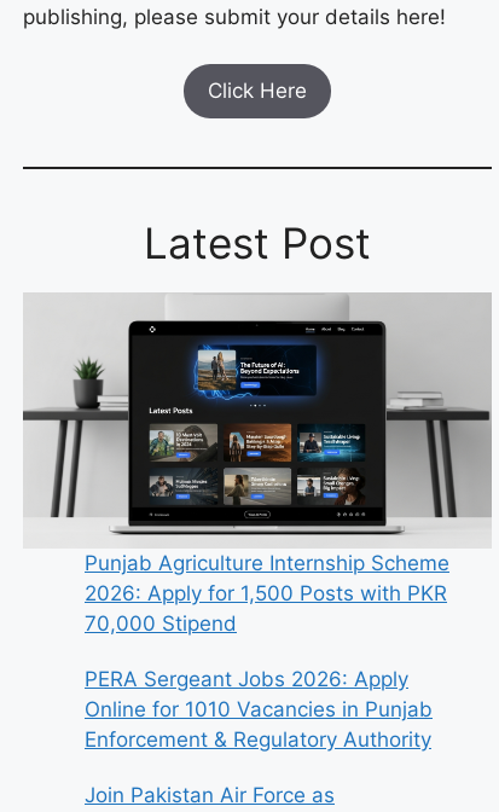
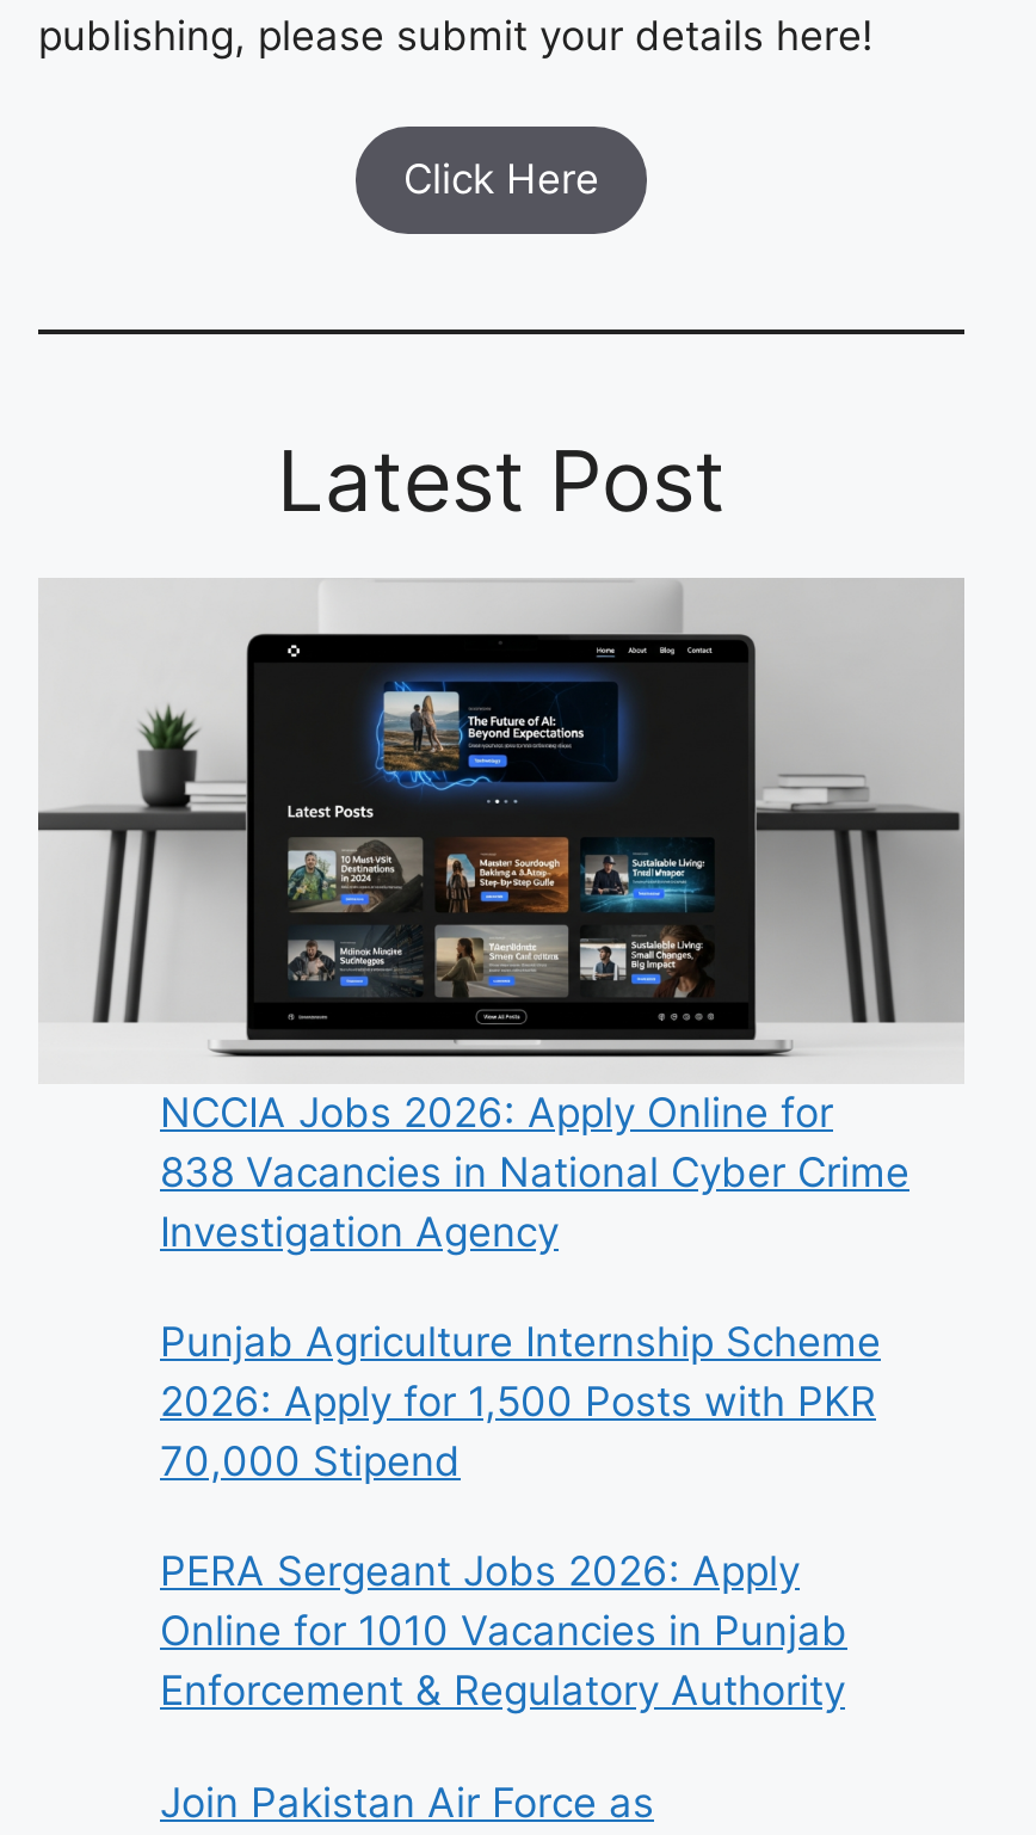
none -> [160,1088,909,1255] NCCIA Jobs 2026: Apply Online for | 838 Vacancies in National Cyber Crime | Investigation Agency

